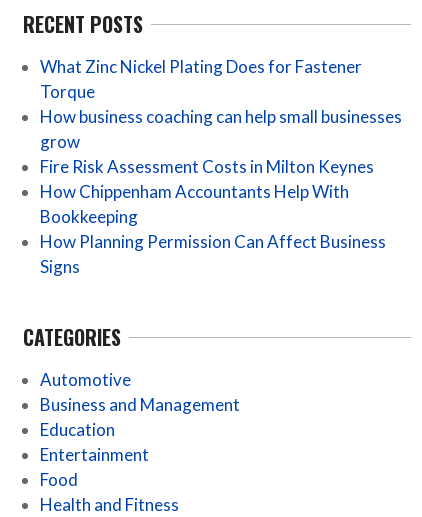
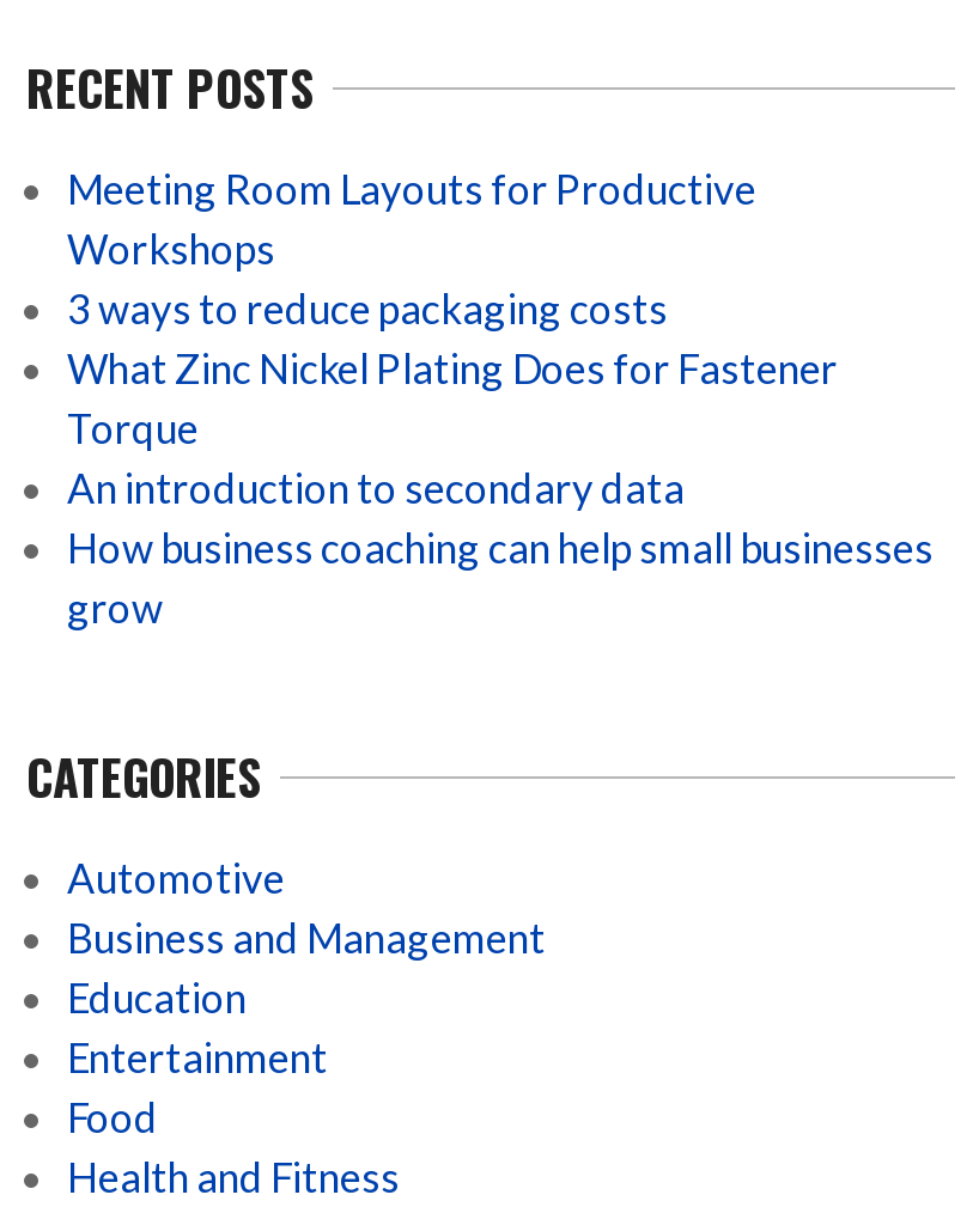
none -> [67,164,756,334] Meeting Room Layouts for Productive | Workshops | 3 ways to reduce packaging costs
moved [40,56,362,102] -> [67,343,838,453]: What Zinc Nickel Plating Does for Fastener | Torque
none -> [67,463,685,513] An introduction to secondary data
moved [40,106,402,152] -> [67,523,934,633]: How business coaching can help small businesses | grow
[40,156,386,277] Fire Risk Assessment Costs in Milton Keynes | How Chippenham Accountants Help With | Bookkeeping | How Planning Permission Can Affect Business | Signs -> none

